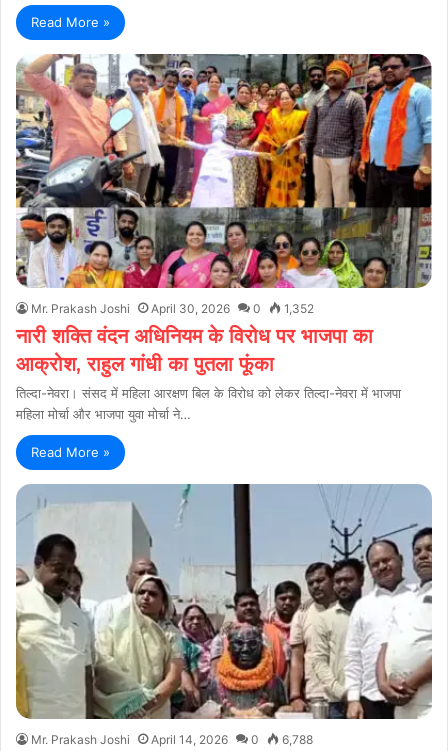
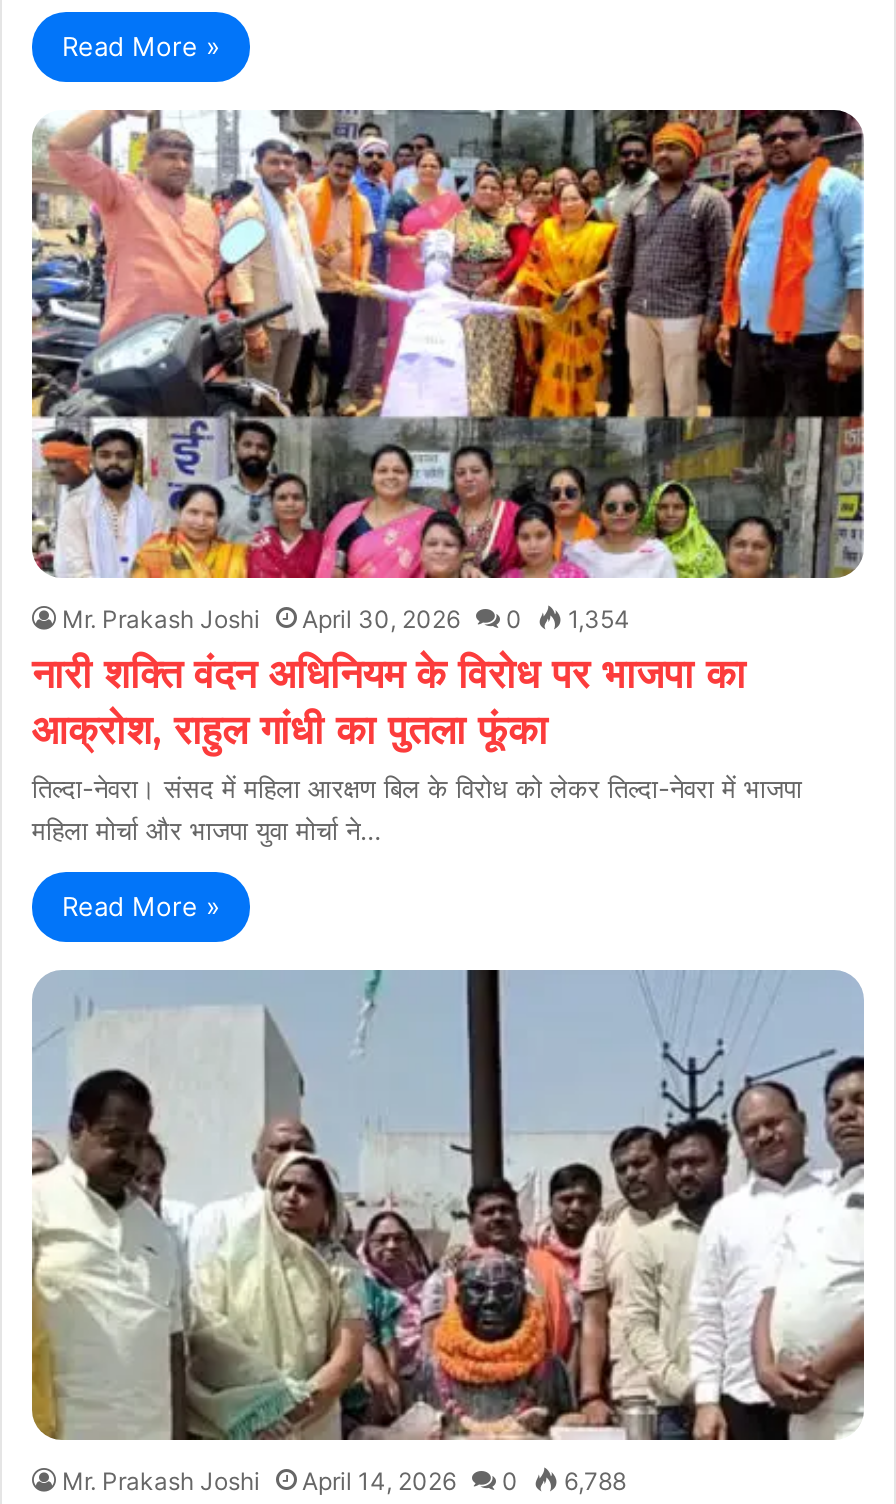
[31,301,314,316] Mr. Prakash Joshi April 30, 2026 0 1,352 -> [62,604,630,634] Mr. Prakash Joshi April 30, 2026 0 1,354

